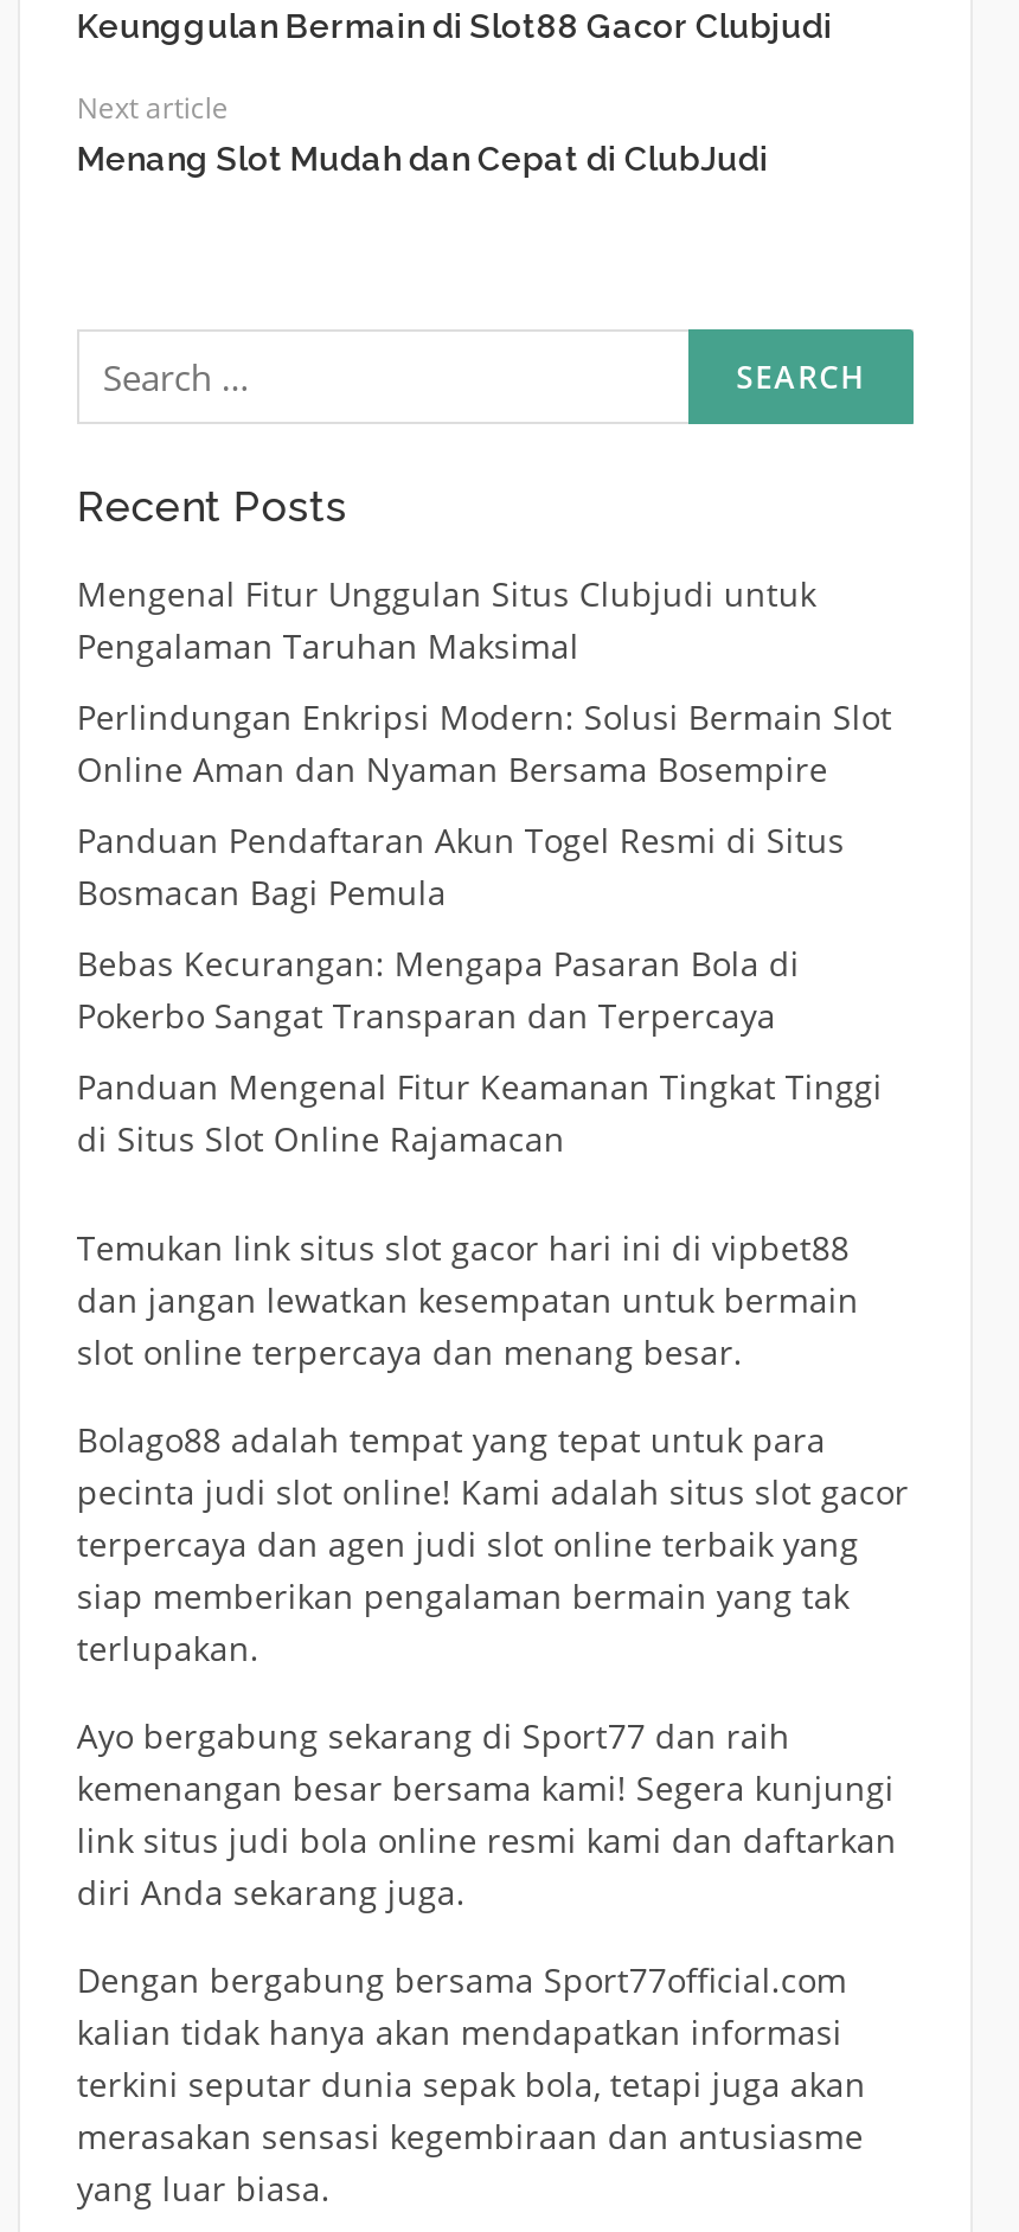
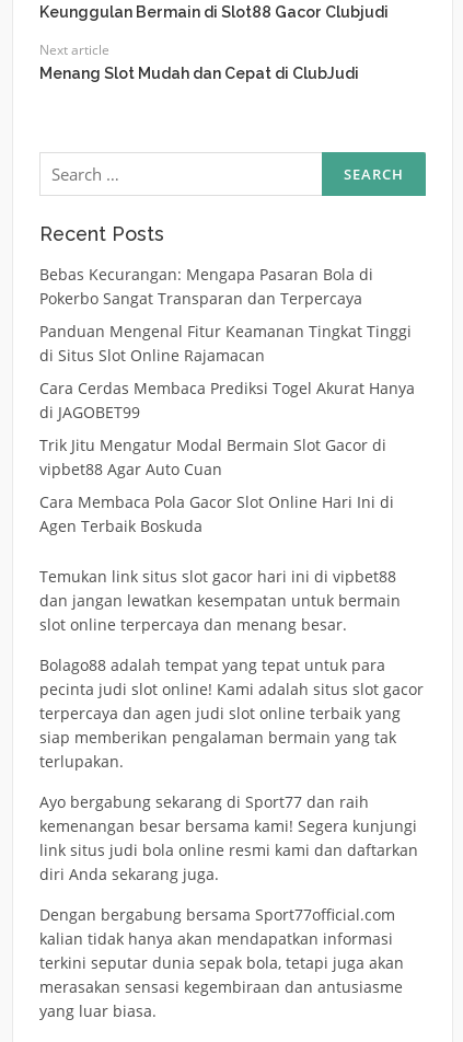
[77,572,892,915] Mengenal Fitur Unggulan Situs Clubjudi untuk | Pengalaman Taruhan Maksimal | Perlindungan Enkripsi Modern: Solusi Bermain Slot | Online Aman dan Nyaman Bersama Bosempire | Panduan Pendaftaran Akun Togel Resmi di Situs | Bosmacan Bagi Pemula -> none
moved [77,941,883,1161] -> [39,264,411,366]: Bebas Kecurangan: Mengapa Pasaran Bola di | Pokerbo Sangat Transparan dan Terpercaya | Panduan Mengenal Fitur Keamanan Tingkat Tinggi | di Situs Slot Online Rajamacan
none -> [39,378,415,537] Cara Cerdas Membaca Prediksi Togel Akurat Hanya | di JAGOBET99 | Trik Jitu Mengatur Modal Bermain Slot Gacor di | vipbet88 Agar Auto Cuan | Cara Membaca Pola Gacor Slot Online Hari Ini di | Agen Terbaik Boskuda

